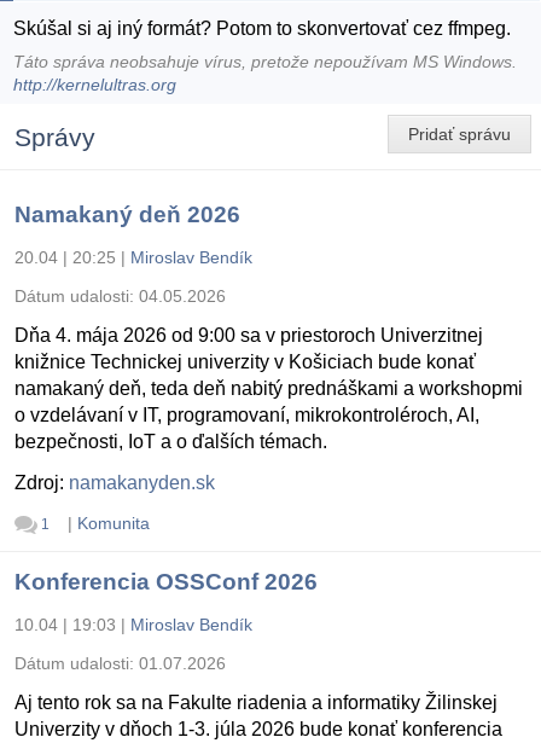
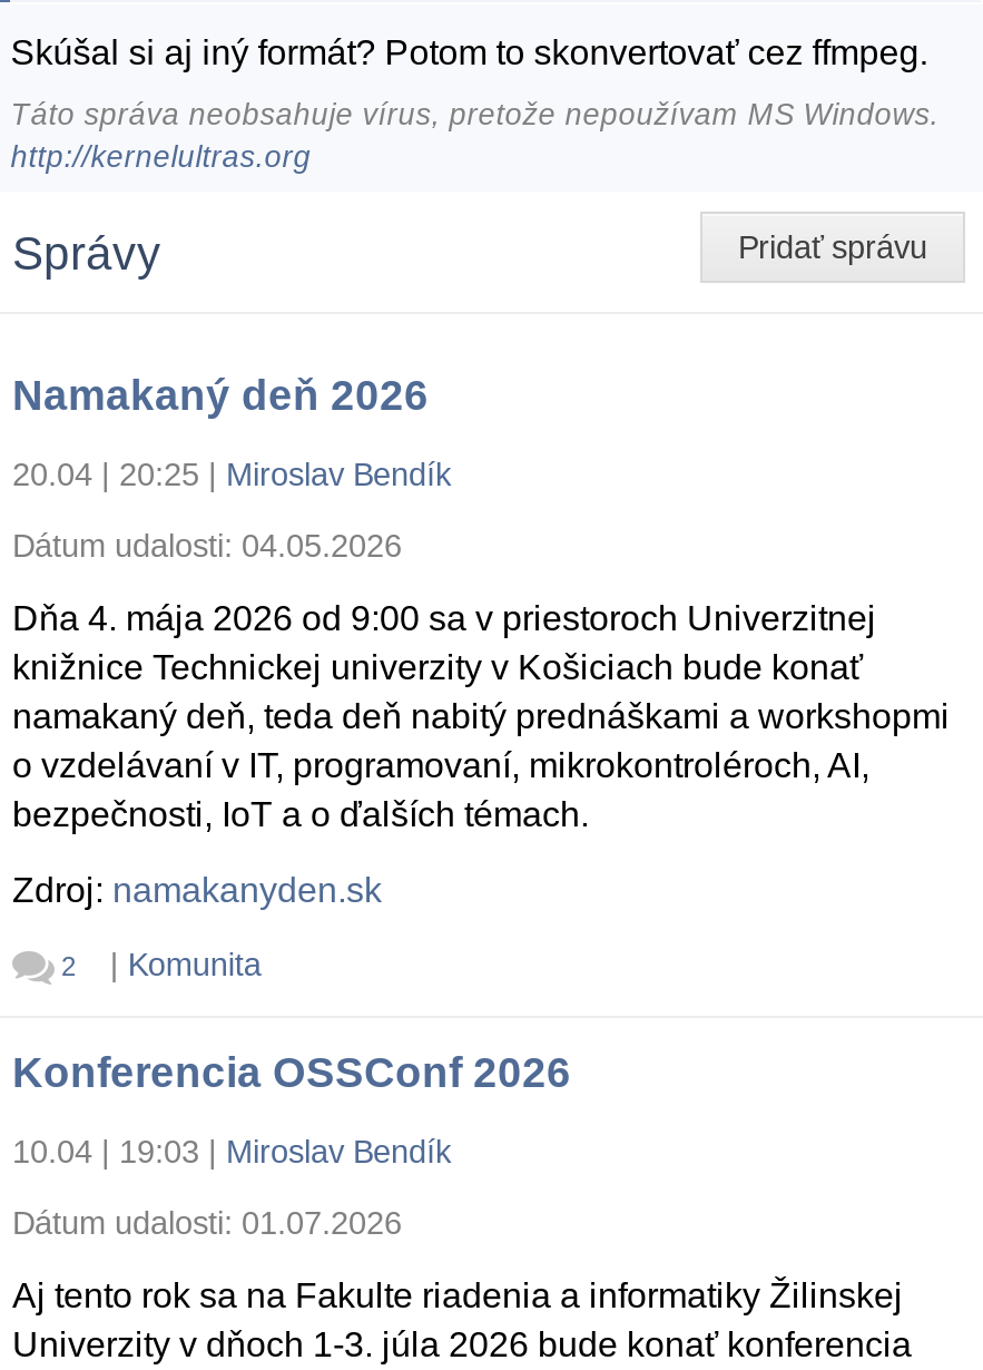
[41,516,50,532] 1 -> [61,951,77,982] 2

